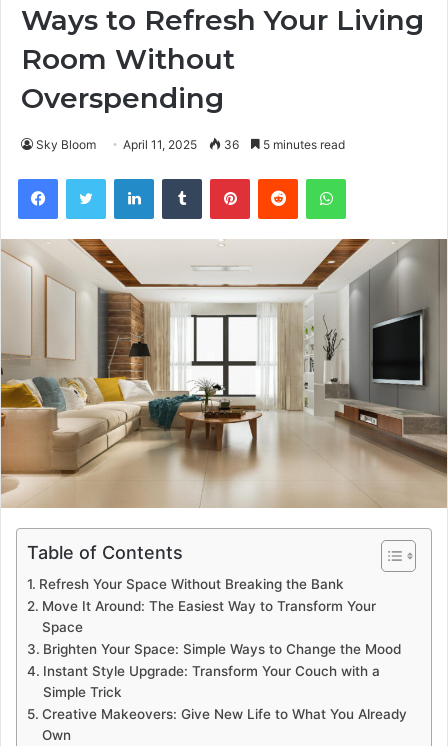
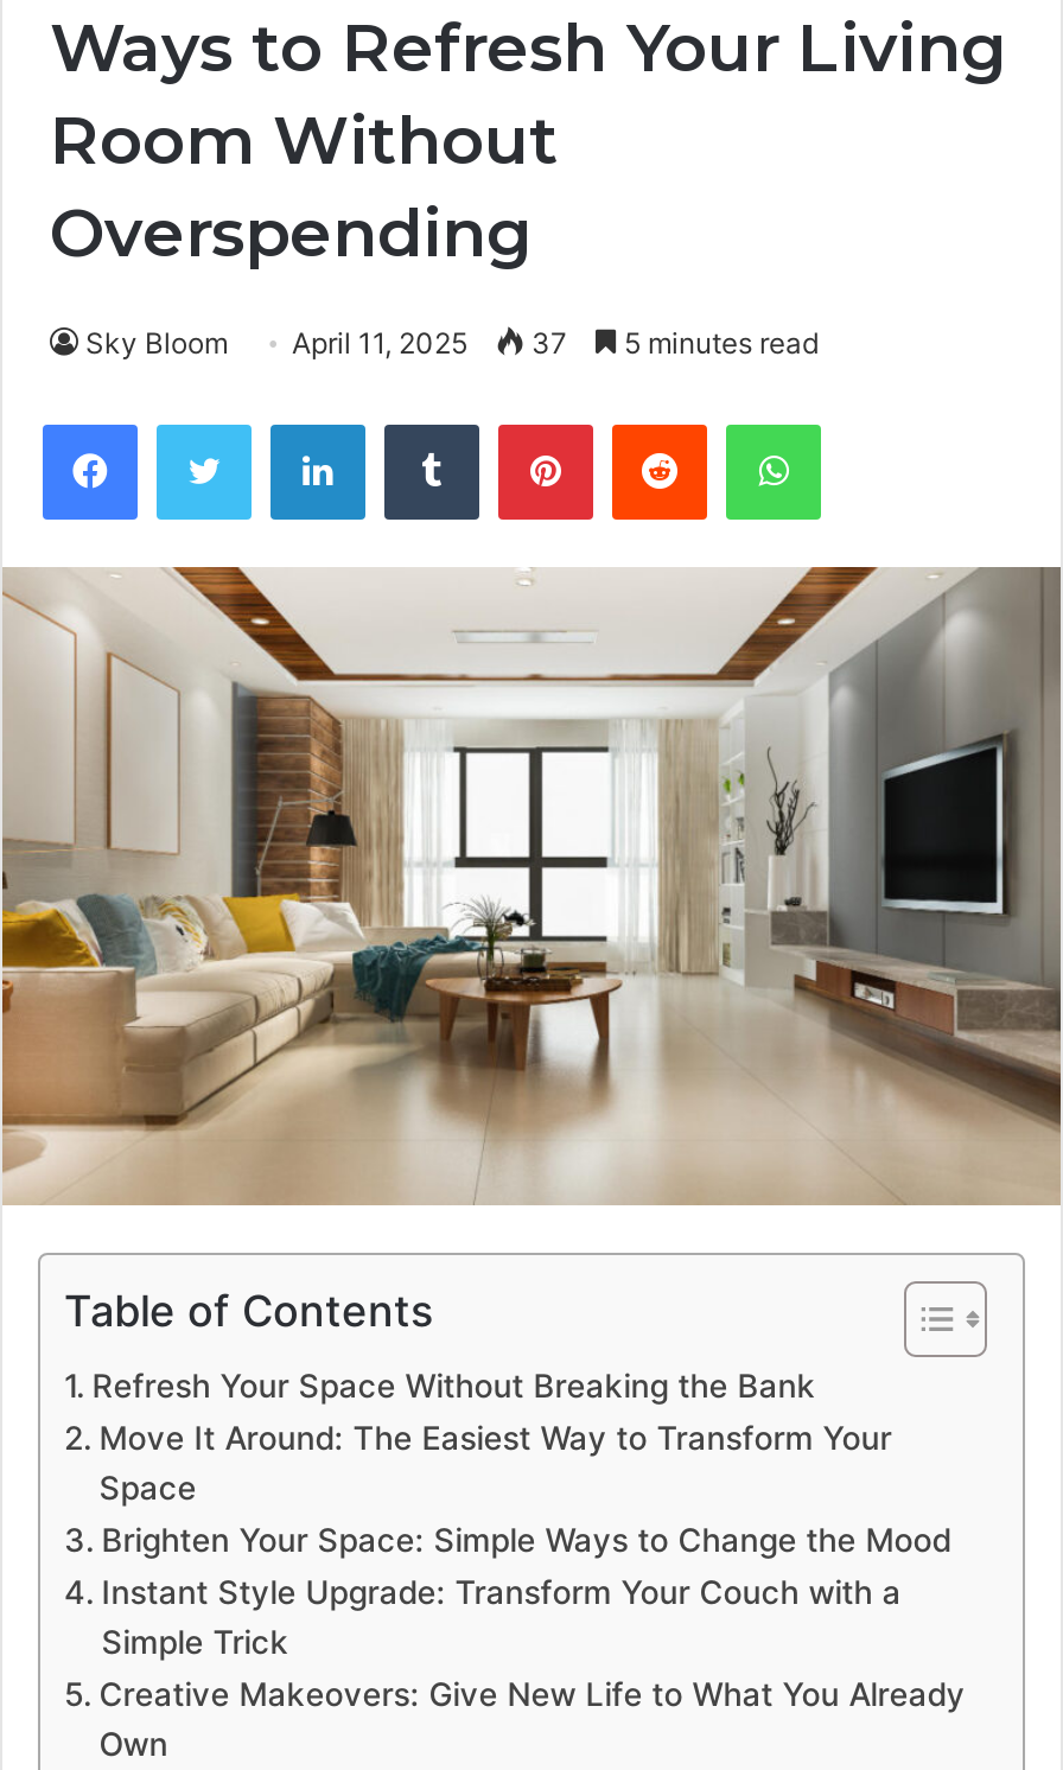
[36,137,345,152] Sky Bloom April 11, 2025 36 5 minutes read -> [85,325,819,360] Sky Bloom April 11, 2025 37 5 minutes read

